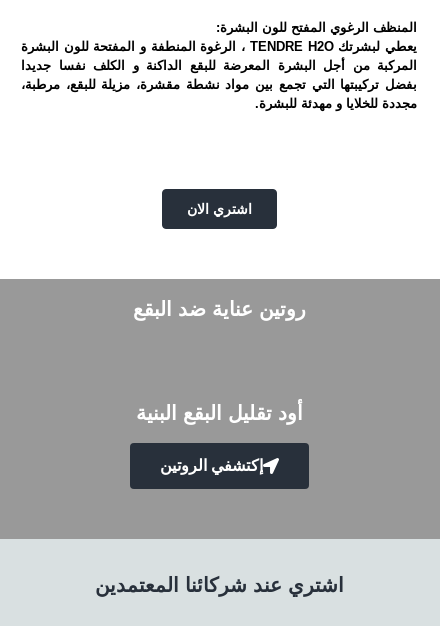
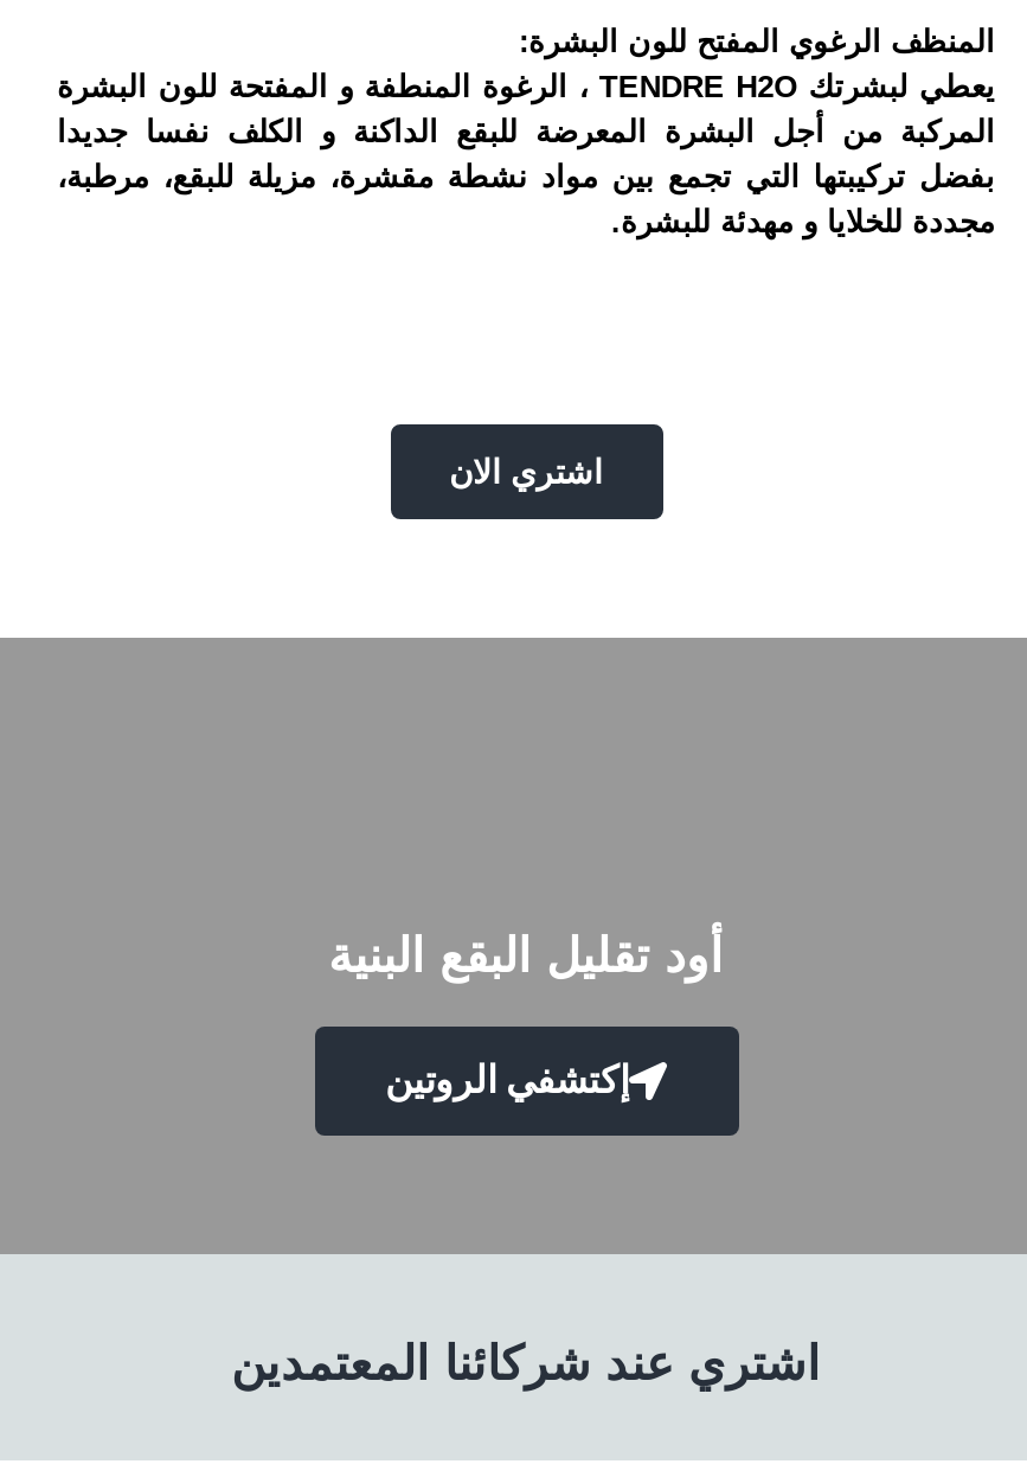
[132,297,305,319] روتين عناية ضد البقع -> none

